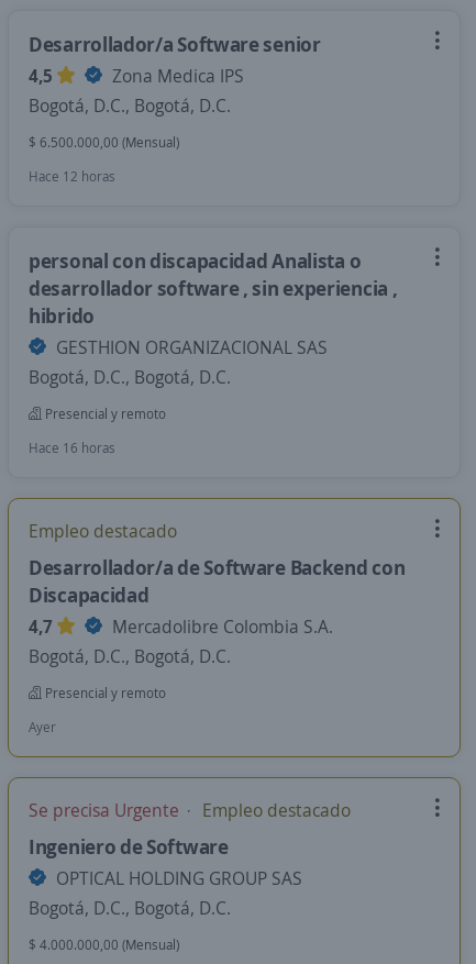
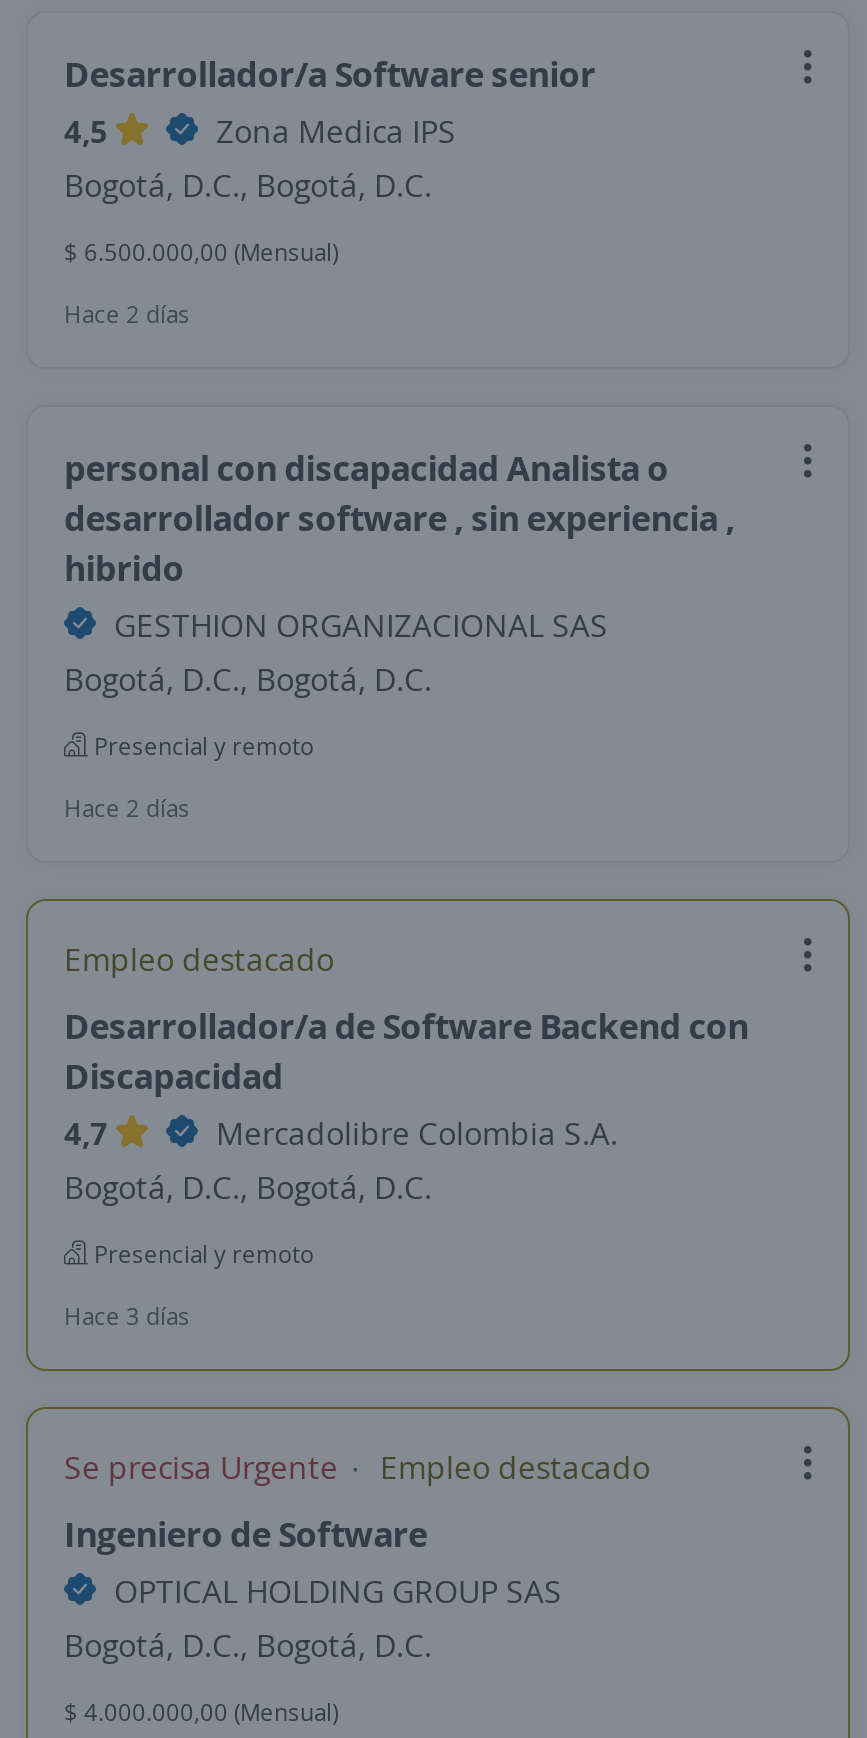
[29,167,115,186] Hace 12 horas -> [64,297,190,331] Hace 2 días
[29,439,115,457] Hace 16 horas -> [64,791,190,825] Hace 2 días
[29,718,56,736] Ayer -> [64,1299,190,1333] Hace 3 días

